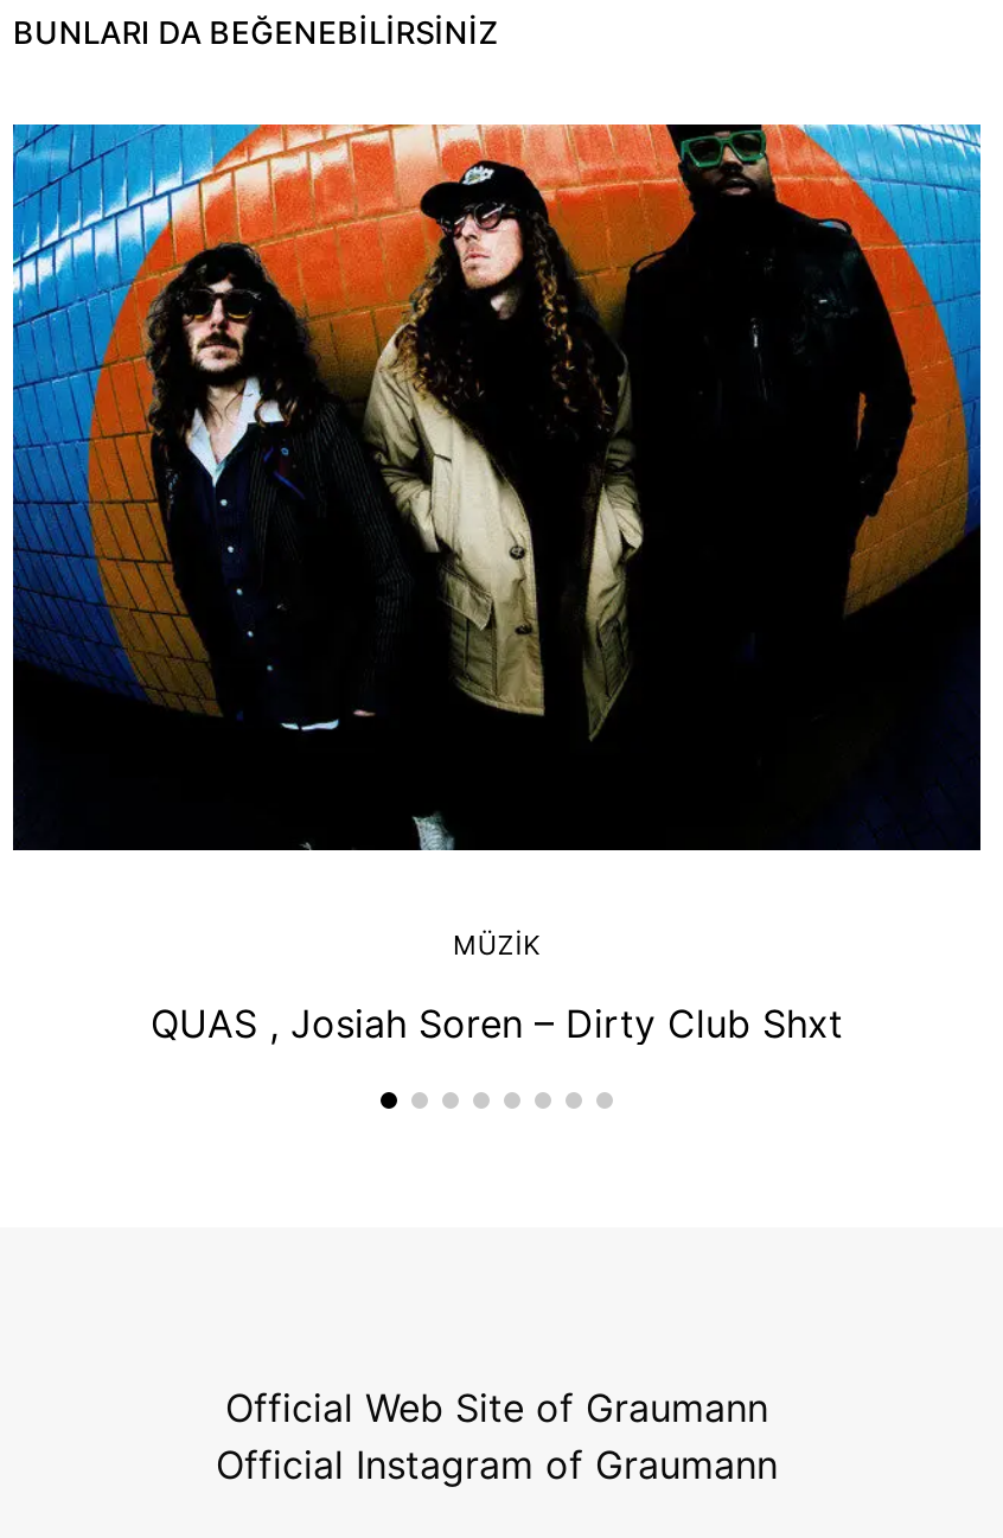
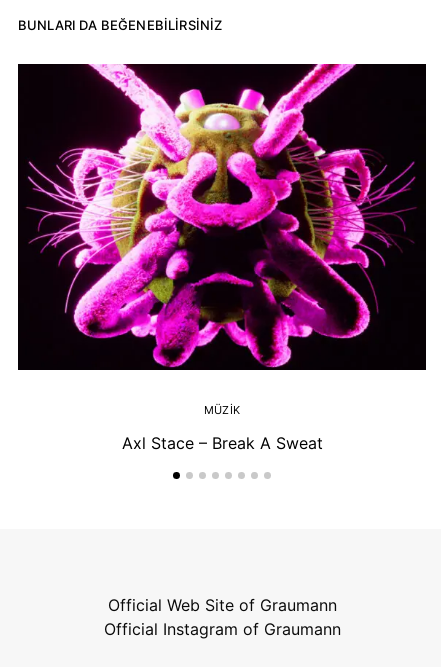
[11,122,983,853] [image] -> [17,63,427,370] [image]
[151,1000,843,1047] QUAS , Josiah Soren – Dirty Club Shxt -> [121,433,322,453] Axl Stace – Break A Sweat

